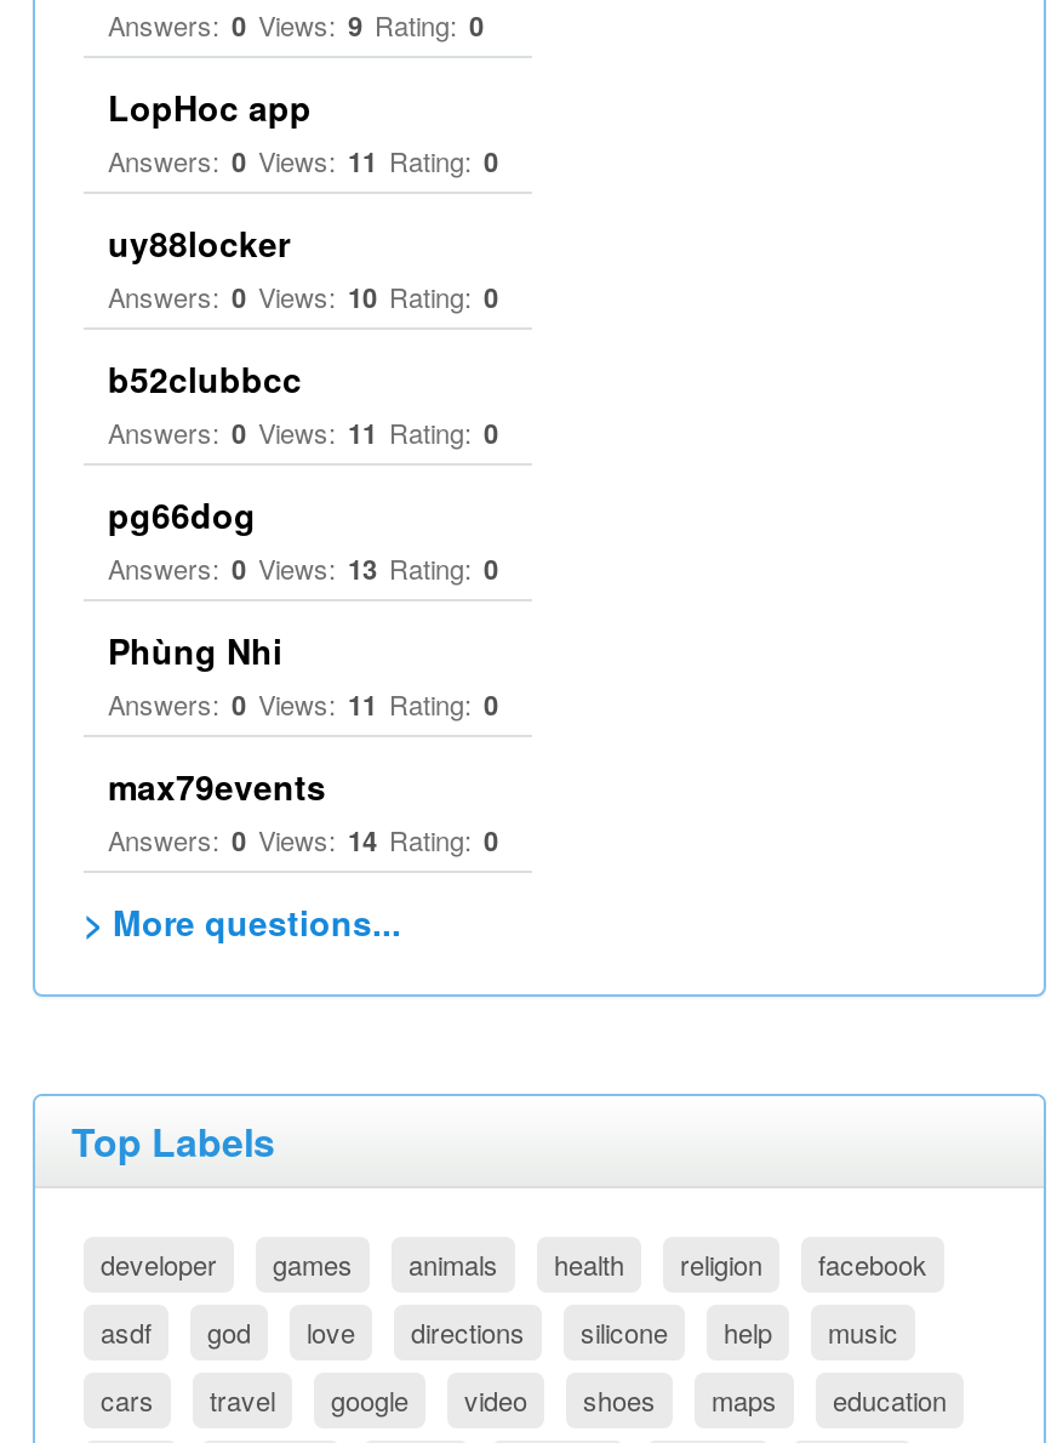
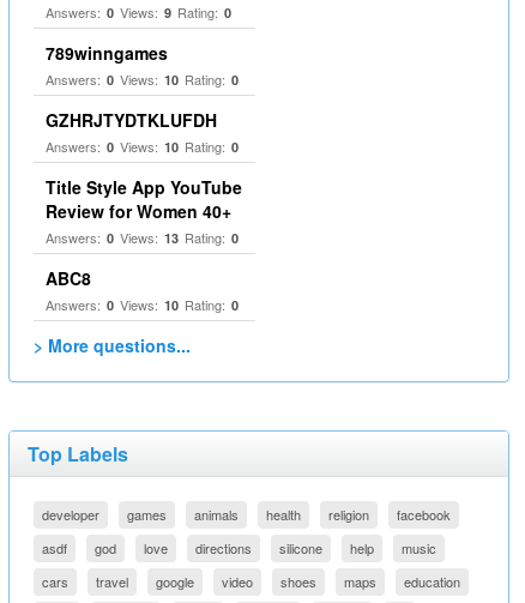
[108,82,498,267] LopHoc app | Answers: 0 Views: 11 Rating: 0 | uy88locker -> [46,41,168,65] 789winngames
[108,354,498,451] b52clubbcc | Answers: 0 Views: 11 Rating: 0 -> [46,108,239,156] GZHRJTYDTKLUFDH | Answers: 0 Views: 10 Rating: 0
[108,490,256,538] pg66dog -> [46,175,242,223] Title Style App YouTube | Review for Women 40+
[108,626,498,859] Phùng Nhi | Answers: 0 Views: 11 Rating: 0 | max79events | Answers: 0 Views: 14 Rating: 0 -> [46,266,239,314] ABC8 | Answers: 0 Views: 10 Rating: 0

